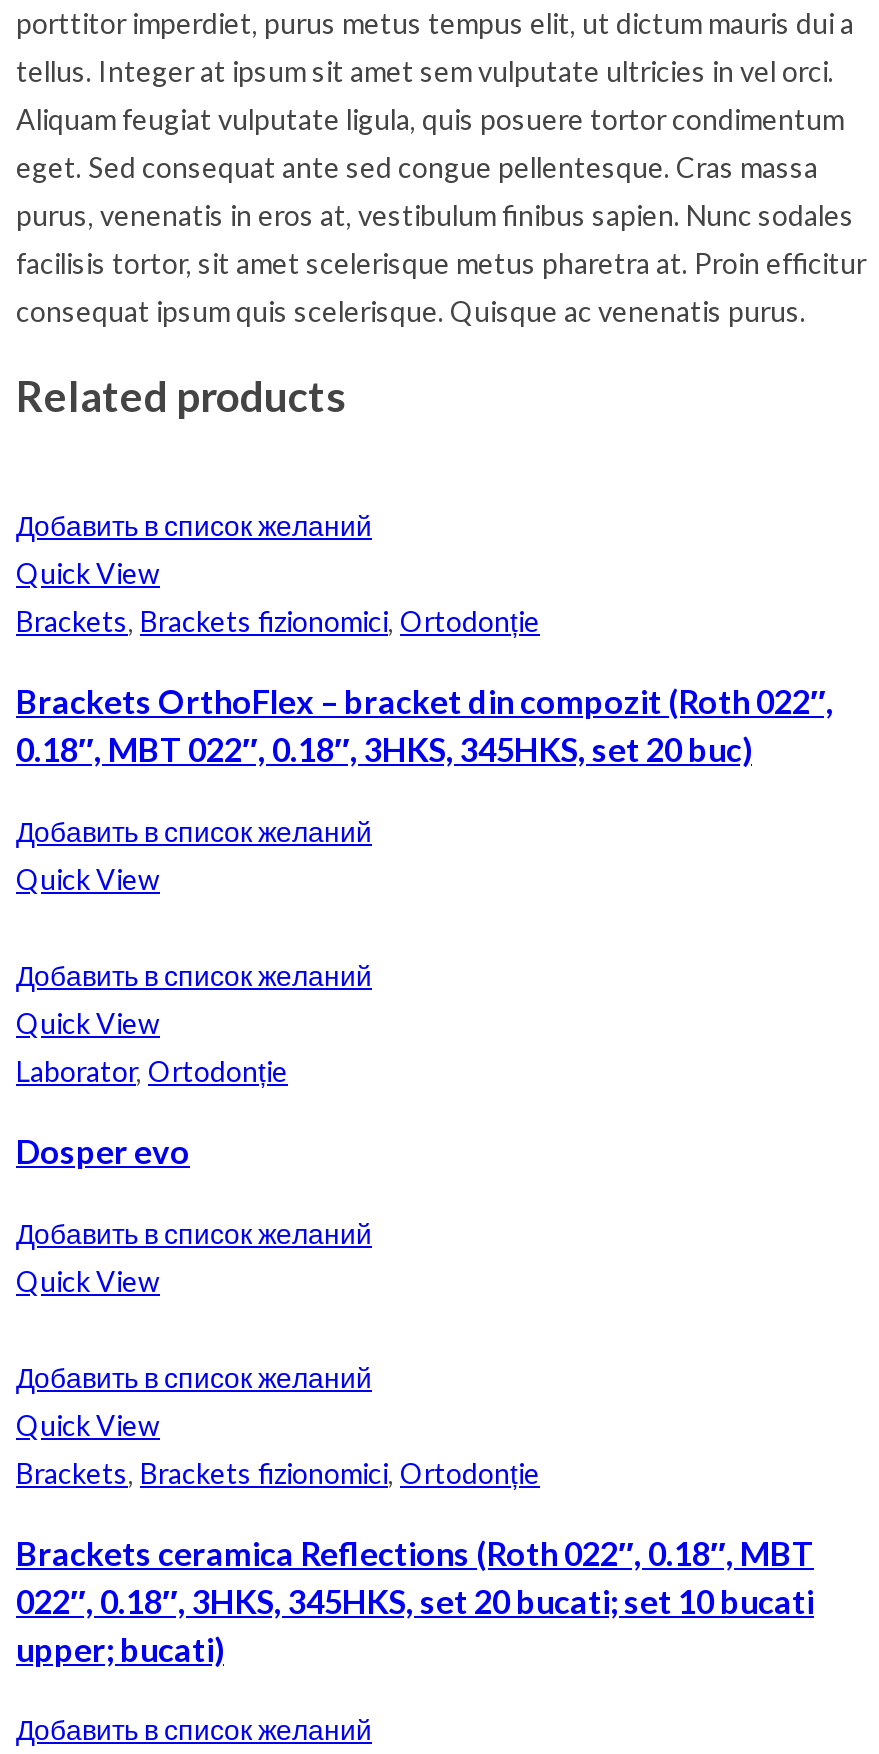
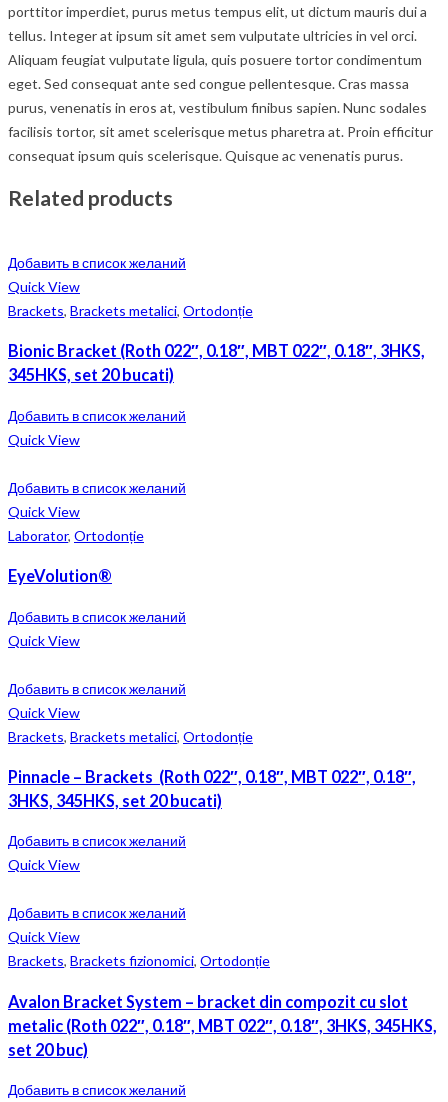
[16,604,540,638] Brackets, Brackets fizionomici, Ortodonție -> [8,302,253,319] Brackets, Brackets metalici, Ortodonție
[16,683,834,769] Brackets OrthoFlex – bracket din compozit (Roth 022″, | 0.18″, MBT 022″, 0.18″, 3HKS, 345HKS, set 20 buc) -> [8,341,425,384] Bionic Bracket (Roth 022″, 0.18″, MBT 022″, 0.18″, 3HKS, | 345HKS, set 20 bucati)
[16,1132,190,1170] Dosper evo -> [8,566,416,810] EyeVolution® | Добавить в список желаний | Quick View | Добавить в список желаний | Quick View | Brackets, Brackets metalici, Ortodonție | Pinnacle – Brackets (Roth 022″, 0.18″, MBT 022″, 0.18″, | 3HKS, 345HKS, set 20 bucati)
[16,1534,814,1668] Brackets ceramica Reflections (Roth 022″, 0.18″, MBT | 022″, 0.18″, 3HKS, 345HKS, set 20 bucati; set 10 bucati | upper; bucati) -> [8,992,437,1059] Avalon Bracket System – bracket din compozit cu slot | metalic (Roth 022″, 0.18″, MBT 022″, 0.18″, 3HKS, 345HKS, | set 20 buc)

